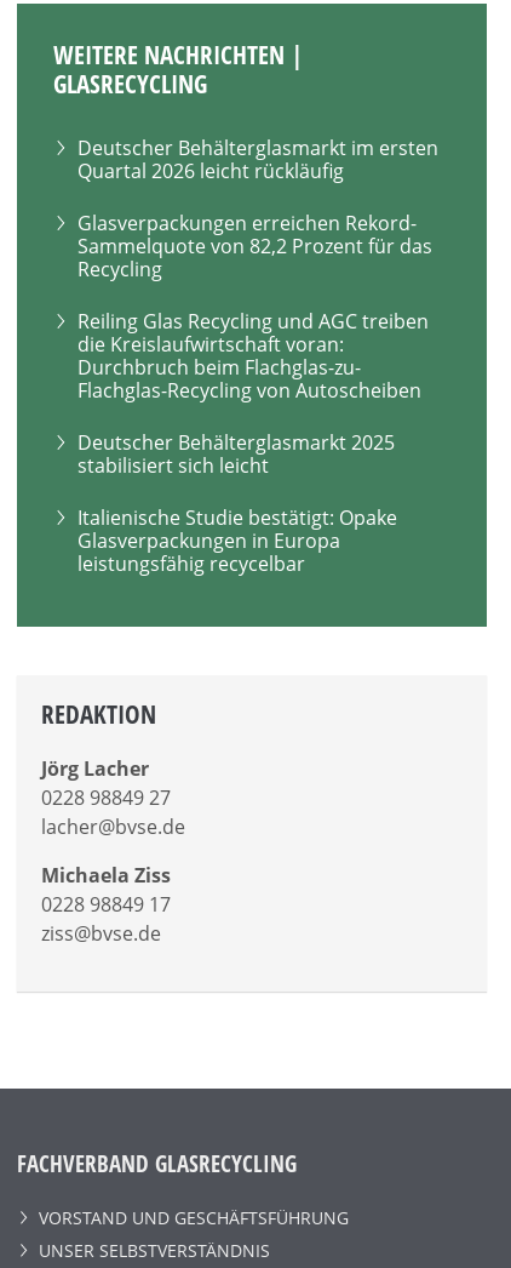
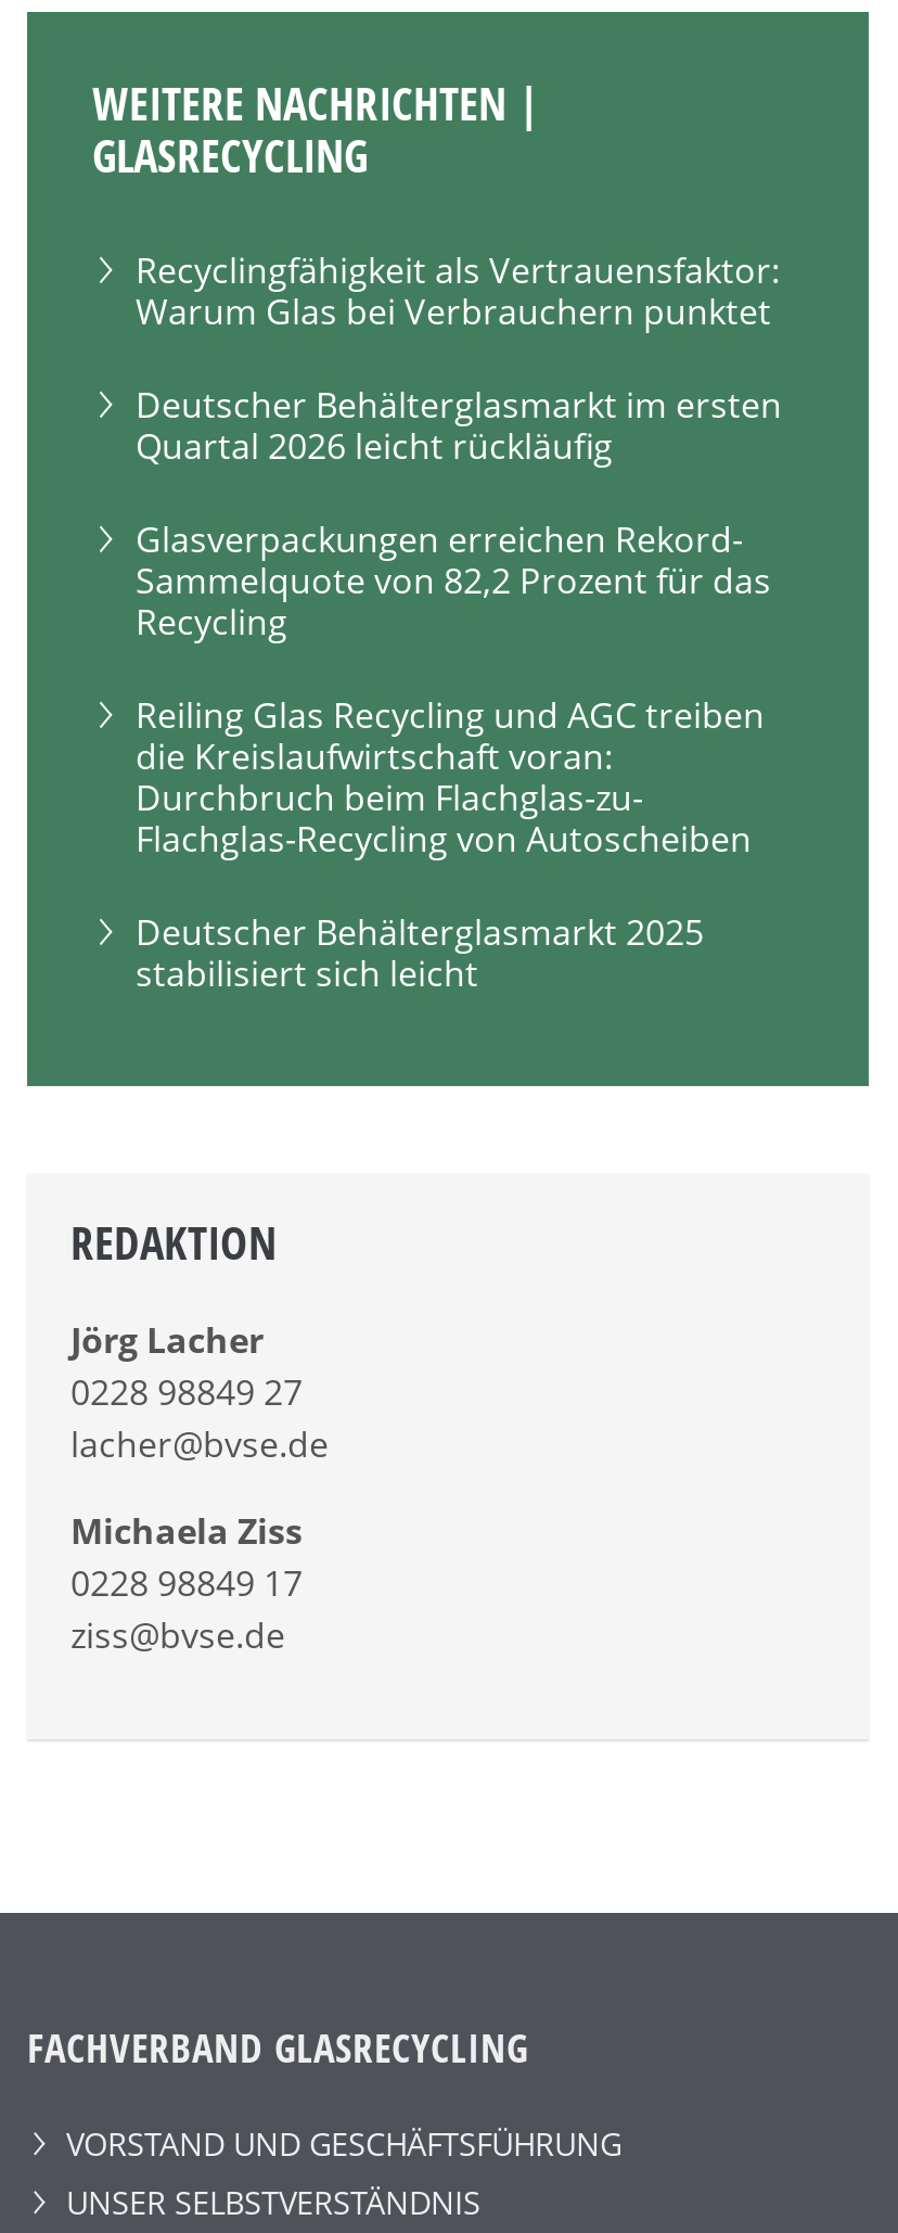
none -> [136,247,780,336] Recyclingfähigkeit als Vertrauensfaktor: | Warum Glas bei Verbrauchern punktet
moved [77,135,438,479] -> [136,382,782,998]: Deutscher Behälterglasmarkt im ersten | Quartal 2026 leicht rückläufig | Glasverpackungen erreichen Rekord- | ... | Deutscher Behälterglasmarkt 2025 | stabilisiert sich leicht
[77,505,397,578] Italienische Studie bestätigt: Opake | Glasverpackungen in Europa | leistungsfähig recycelbar -> none

